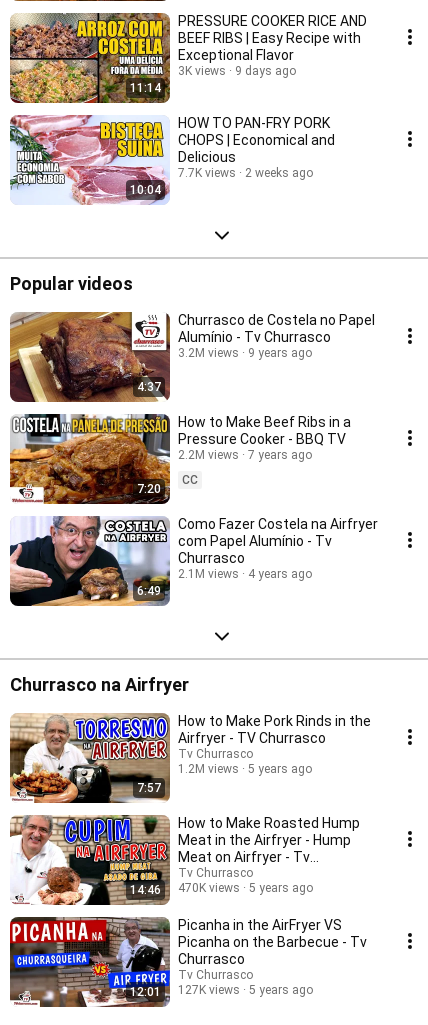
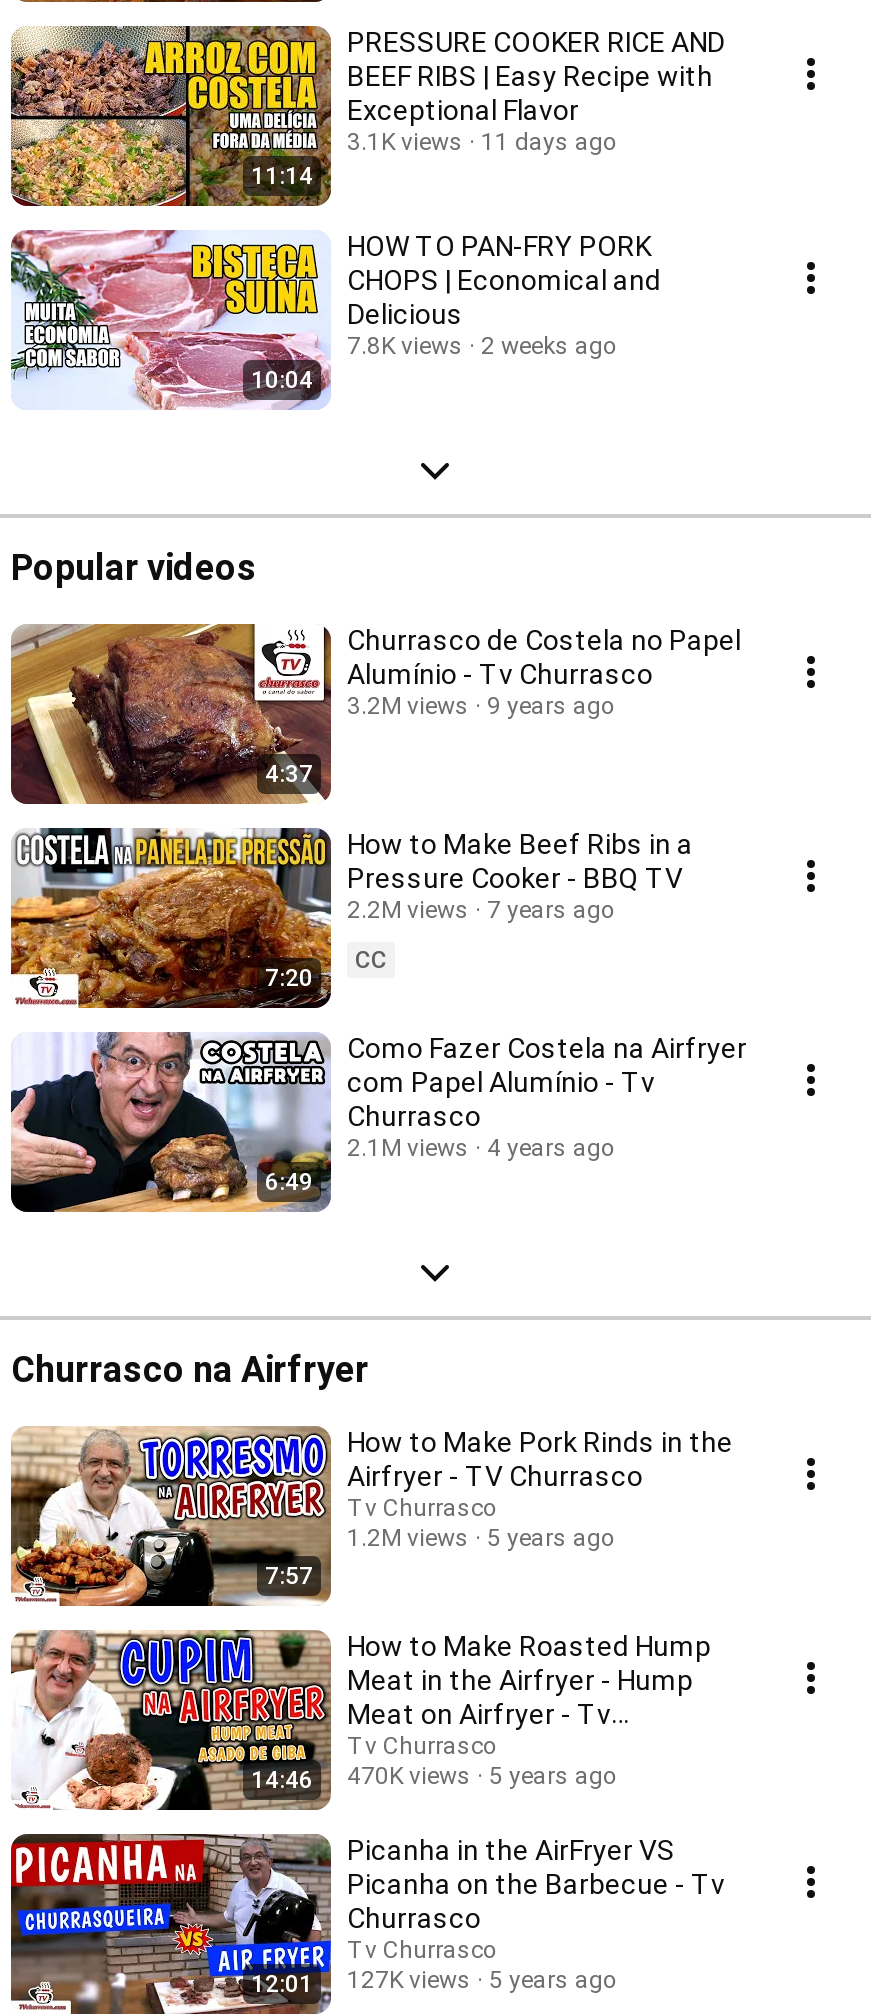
[178,63,226,77] 3K views -> [347,127,463,155] 3.1K views
[235,63,296,77] 9 days ago -> [481,127,617,155] 11 days ago
[178,165,313,179] 7.7K views 2 weeks ago -> [347,331,617,359] 7.8K views 2 weeks ago

